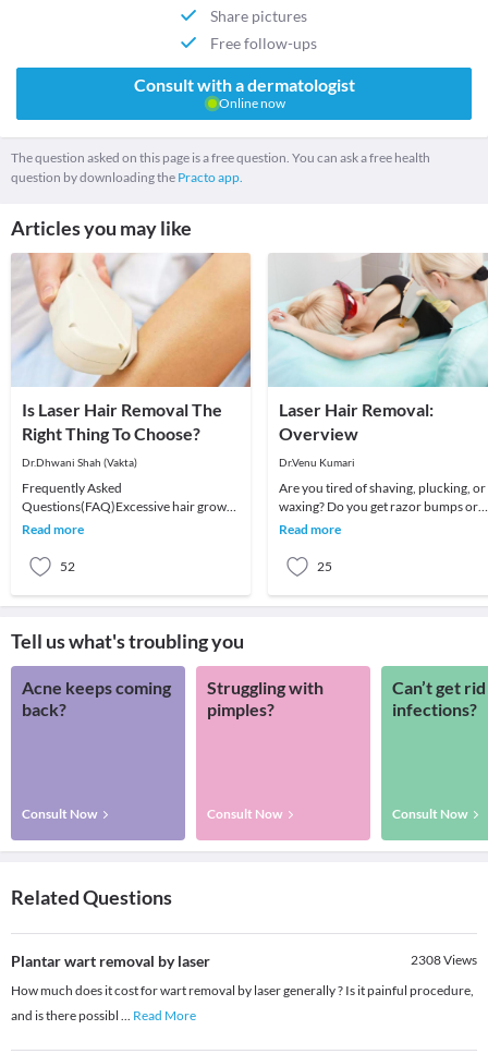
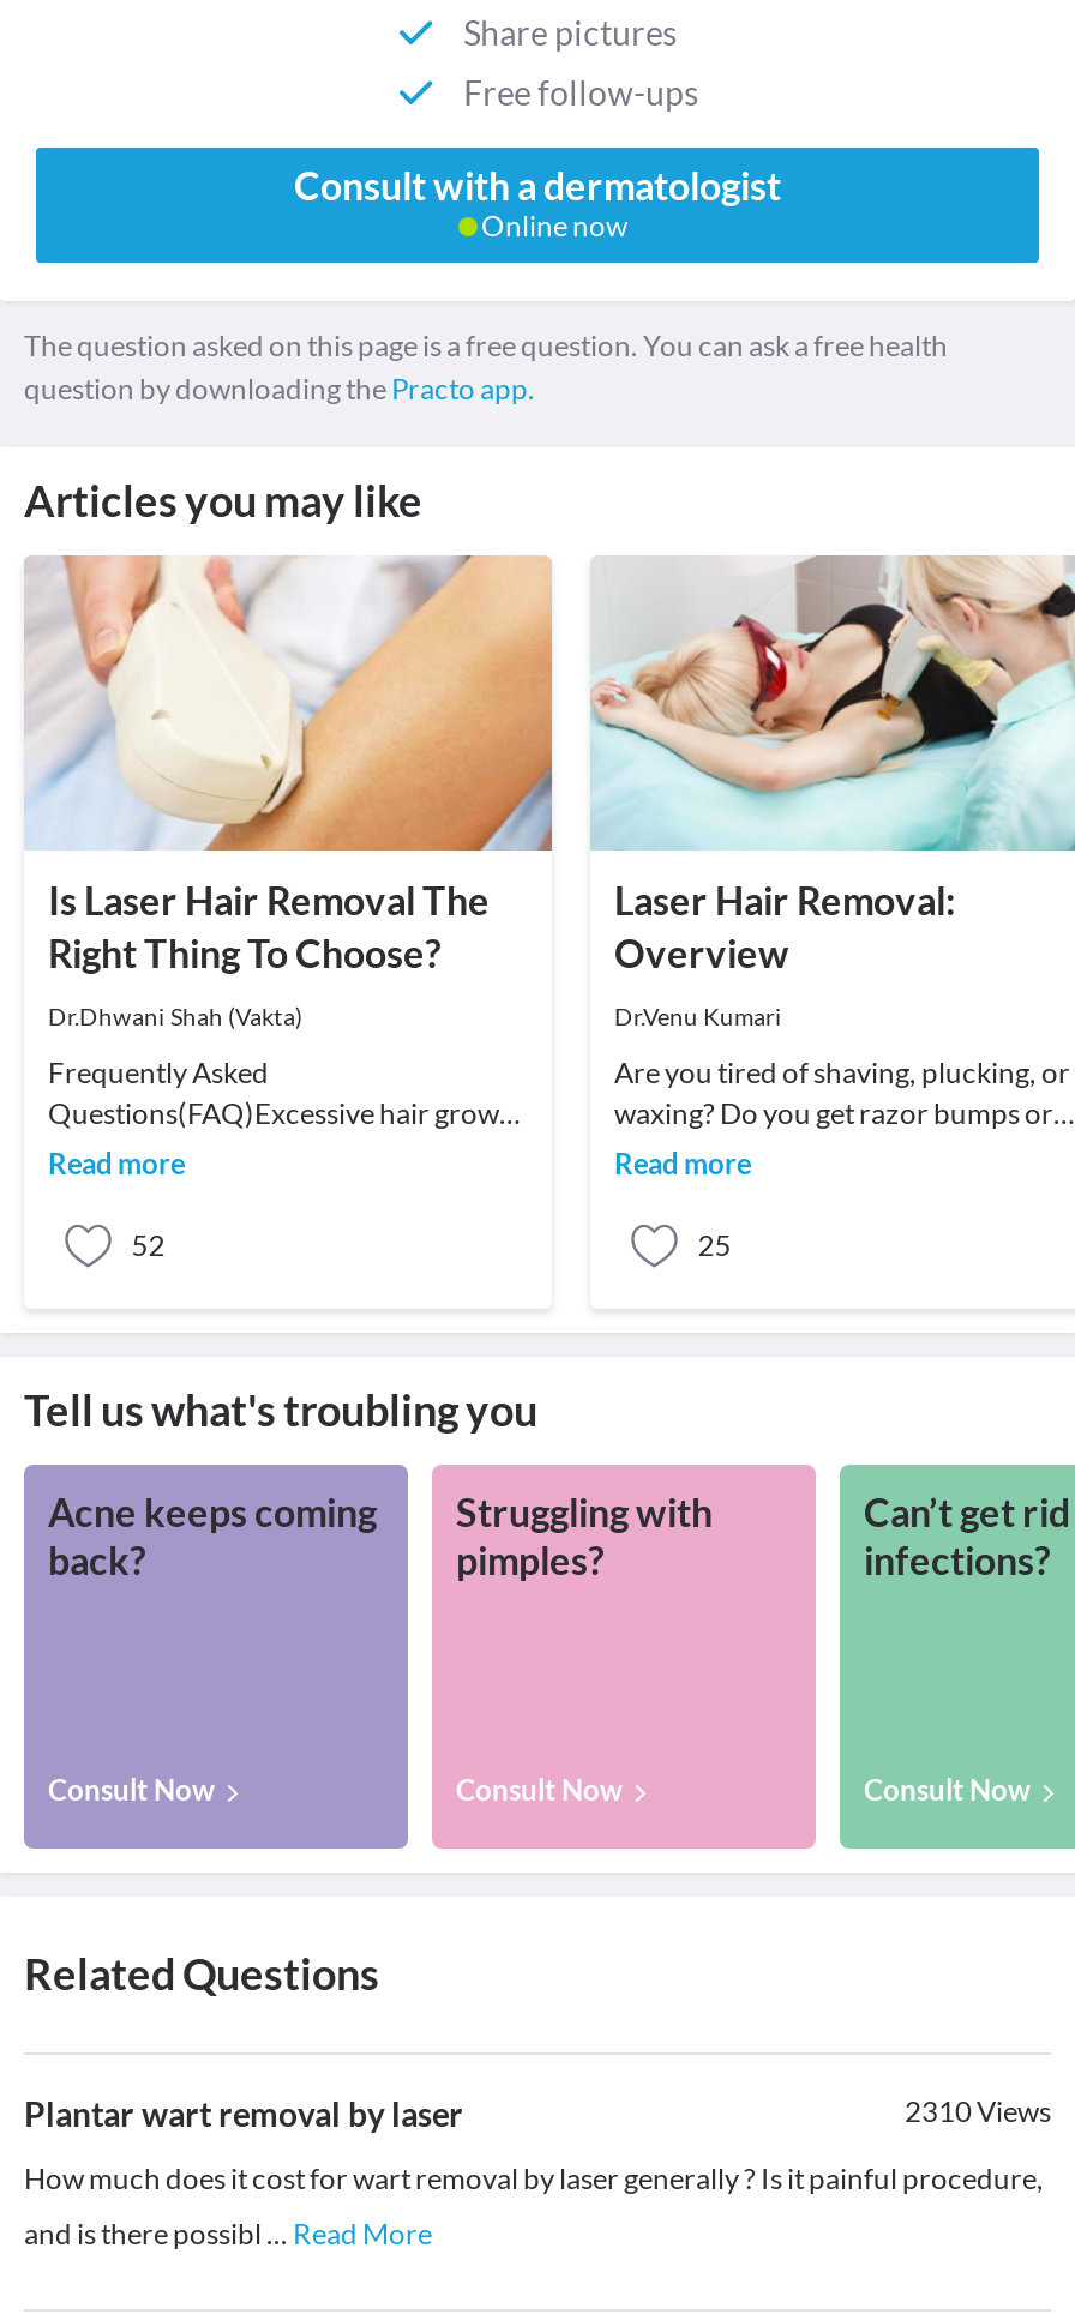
[411,952,477,968] 2308Views -> [905,2094,1051,2130] 2310Views

